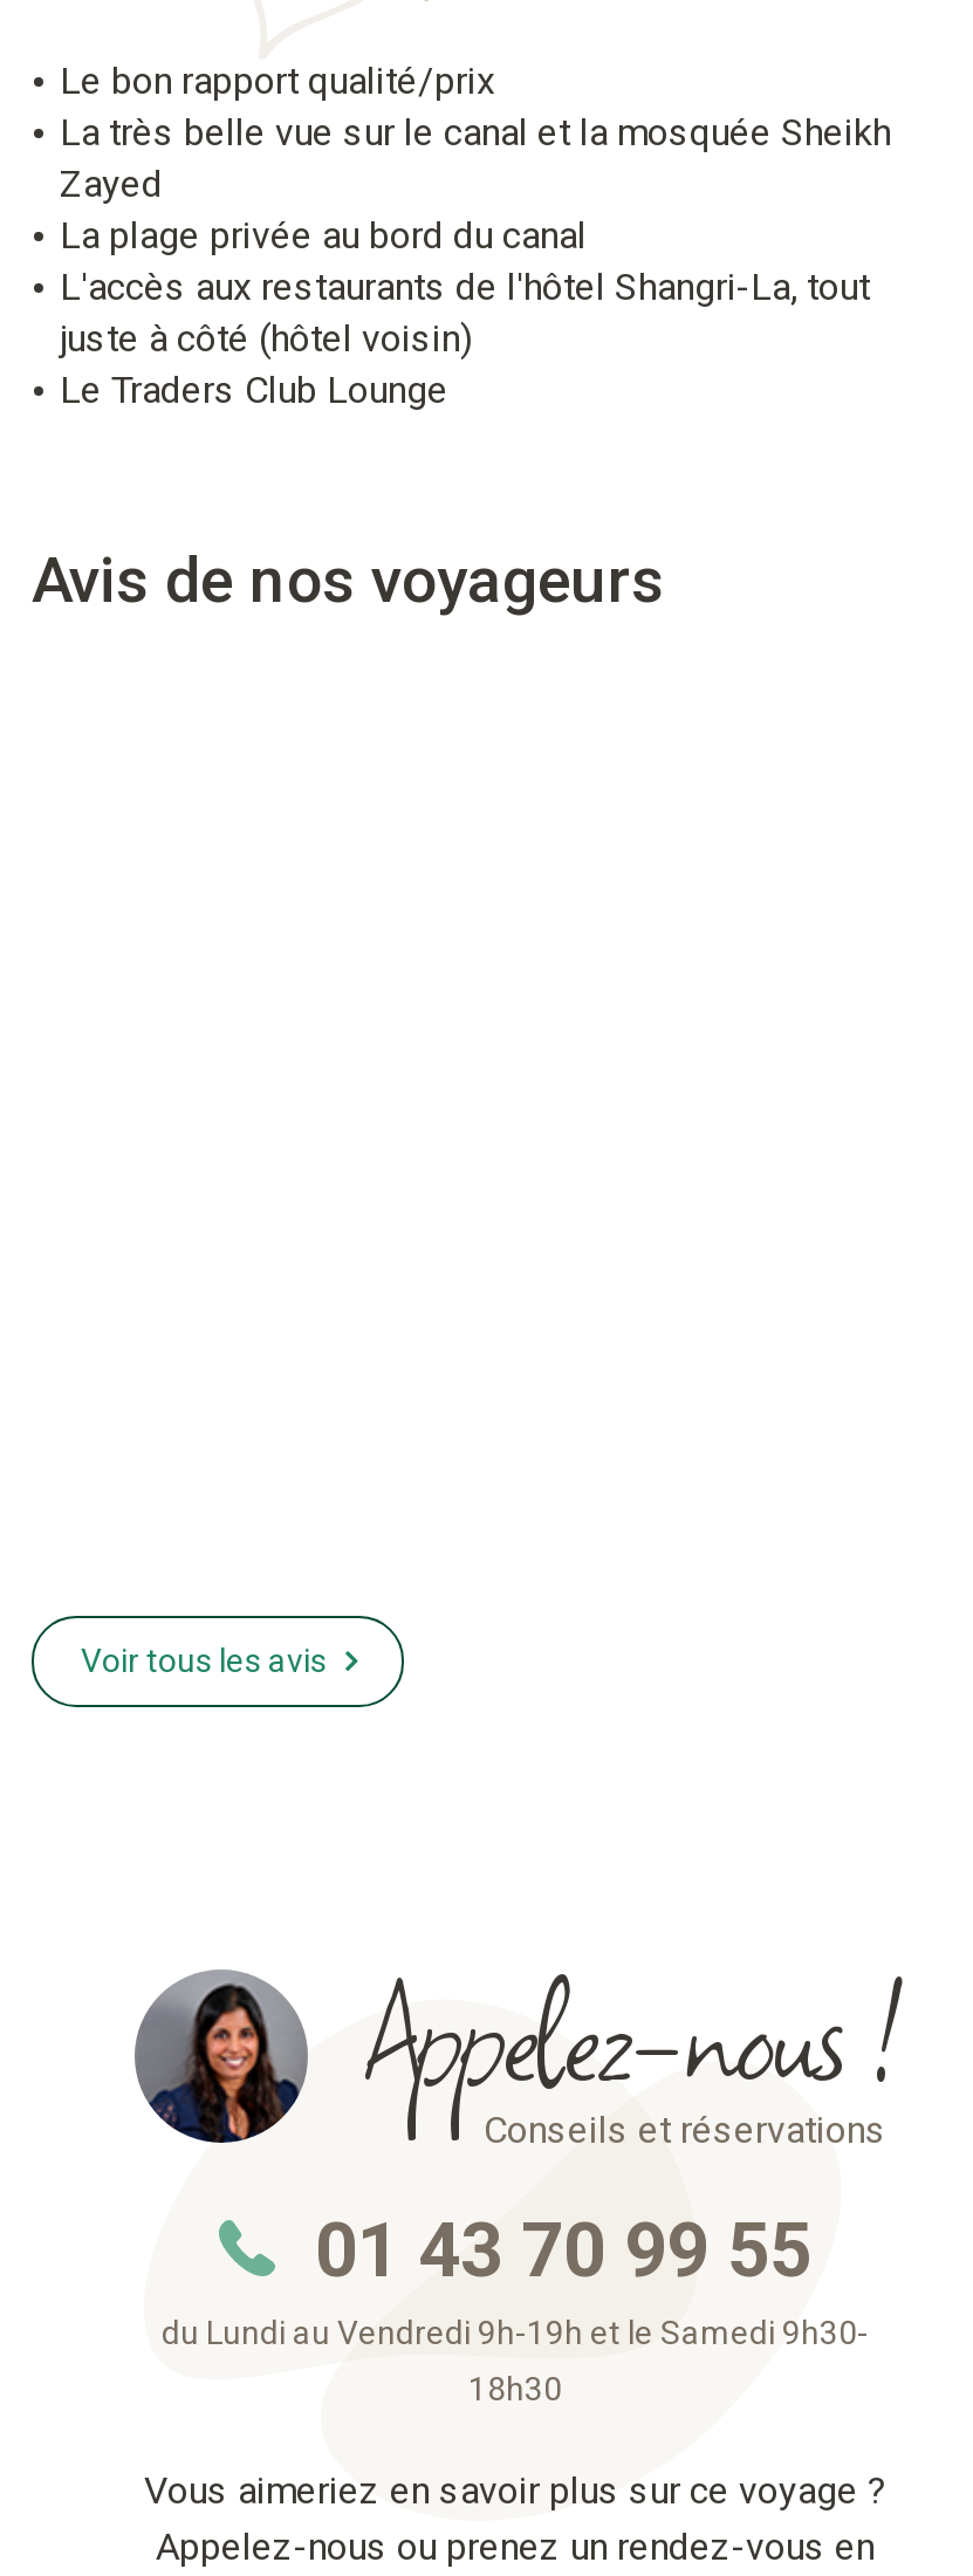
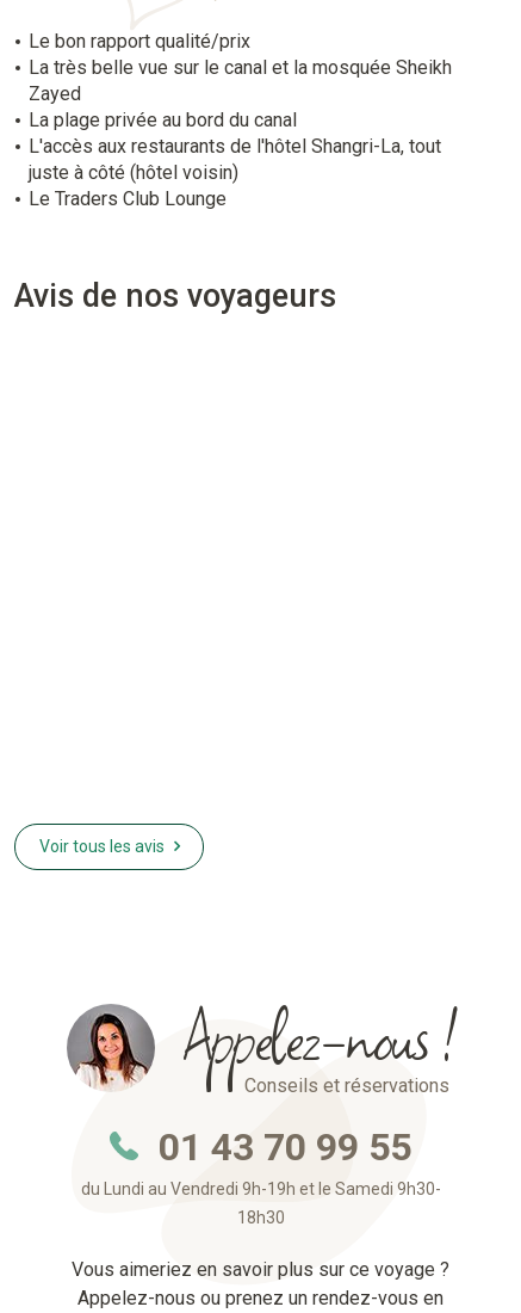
[149,1984,301,2145] [image] -> [73,1011,153,1092] [image]

